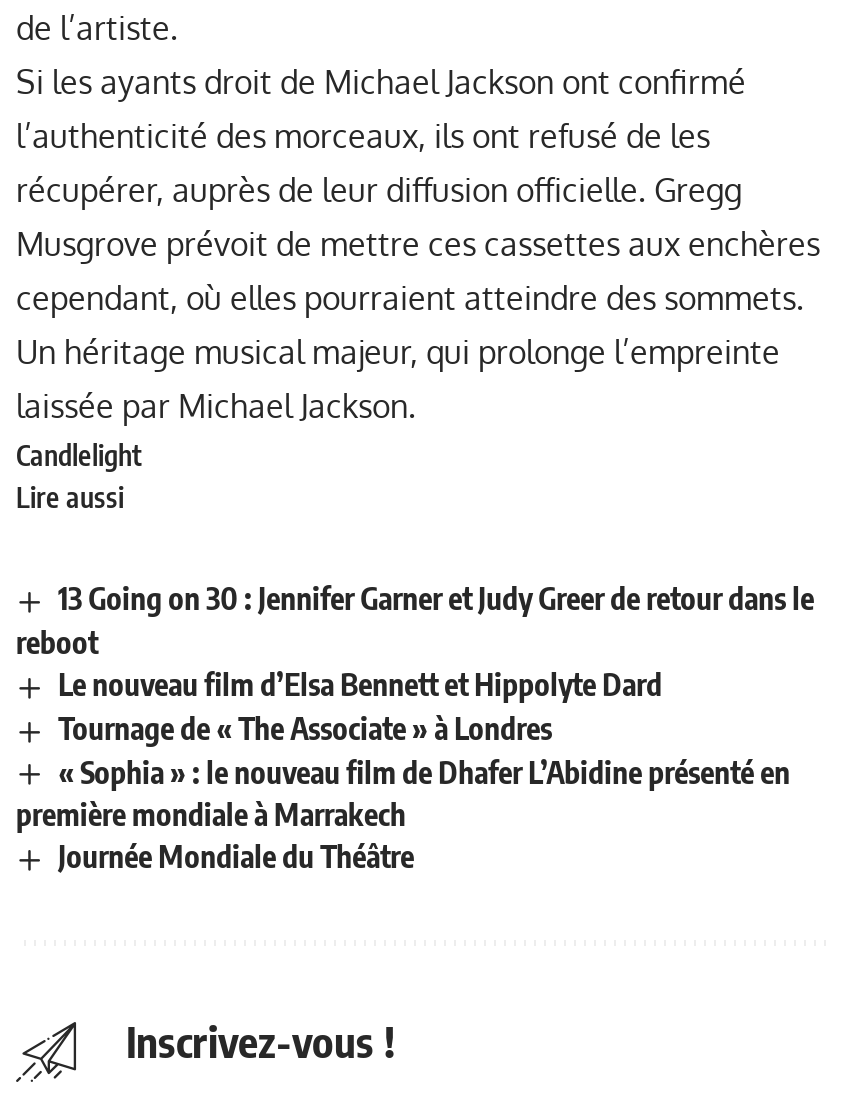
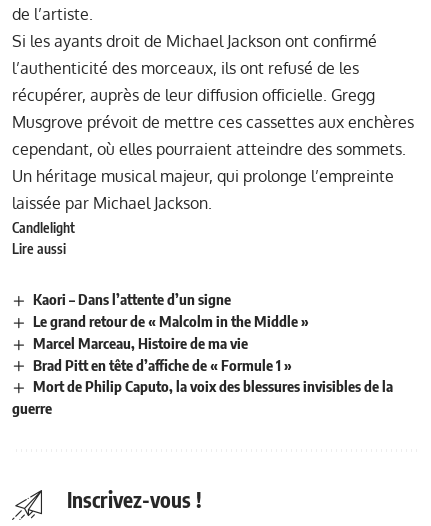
[16,580,814,875] 13 Going on 30 : Jennifer Garner et Judy Greer de retour dans le | reboot | Le nouveau film d’Elsa Bennett et Hippolyte Dard | Tournage de « The Associate » à Londres | « Sophia » : le nouveau film de Dhafer L’Abidine présenté en | première mondiale à Marrakech | Journée Mondiale du Théâtre -> [12,290,393,417] Kaori – Dans l’attente d’un signe | Le grand retour de « Malcolm in the Middle » | Marcel Marceau, Histoire de ma vie | Brad Pitt en tête d’affiche de « Formule 1 » | Mort de Philip Caputo, la voix des blessures invisibles de la | guerre

